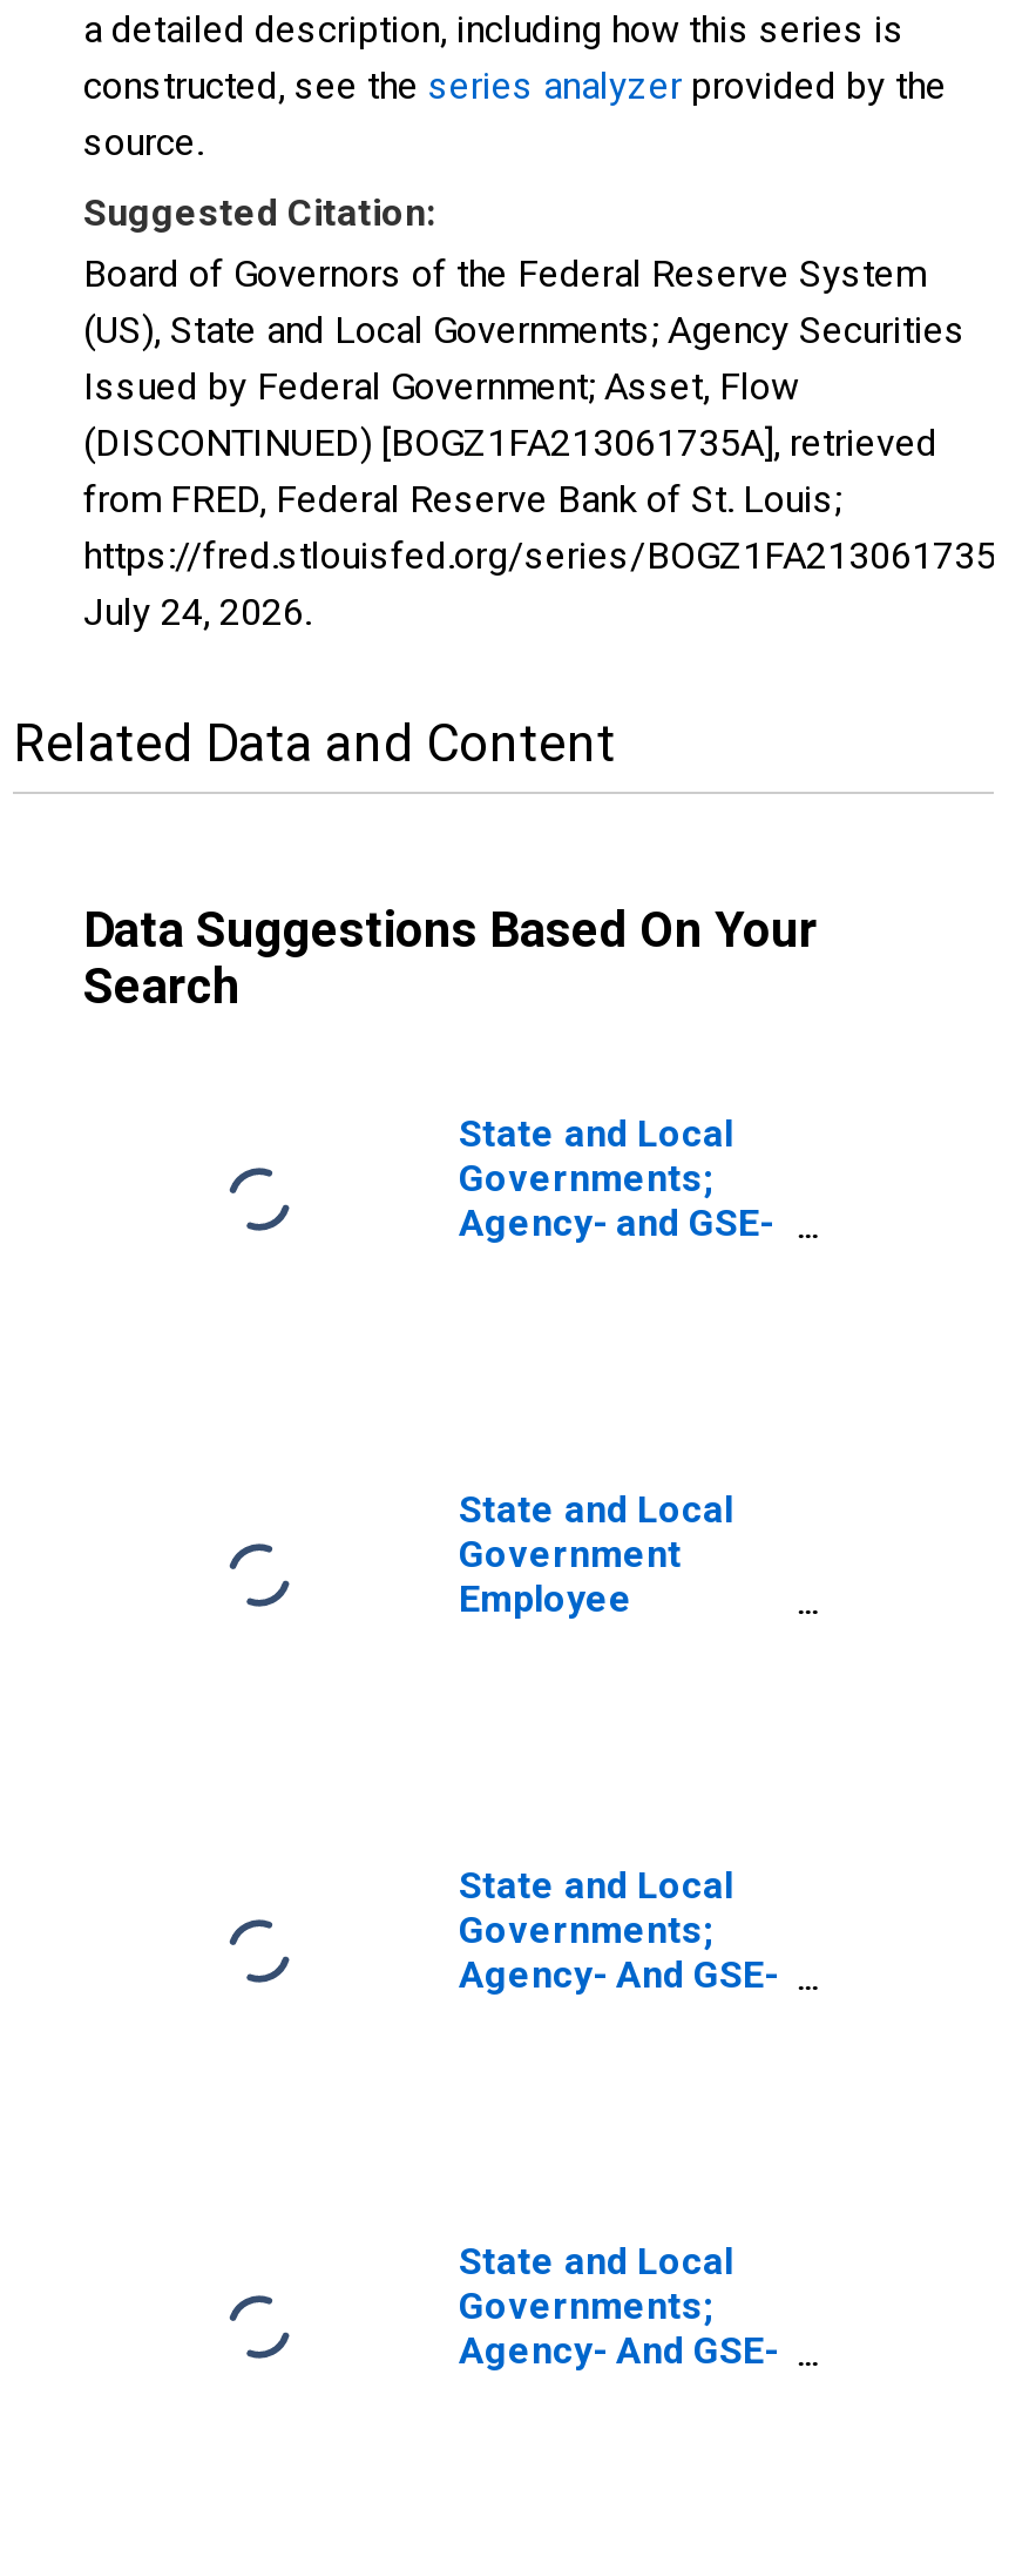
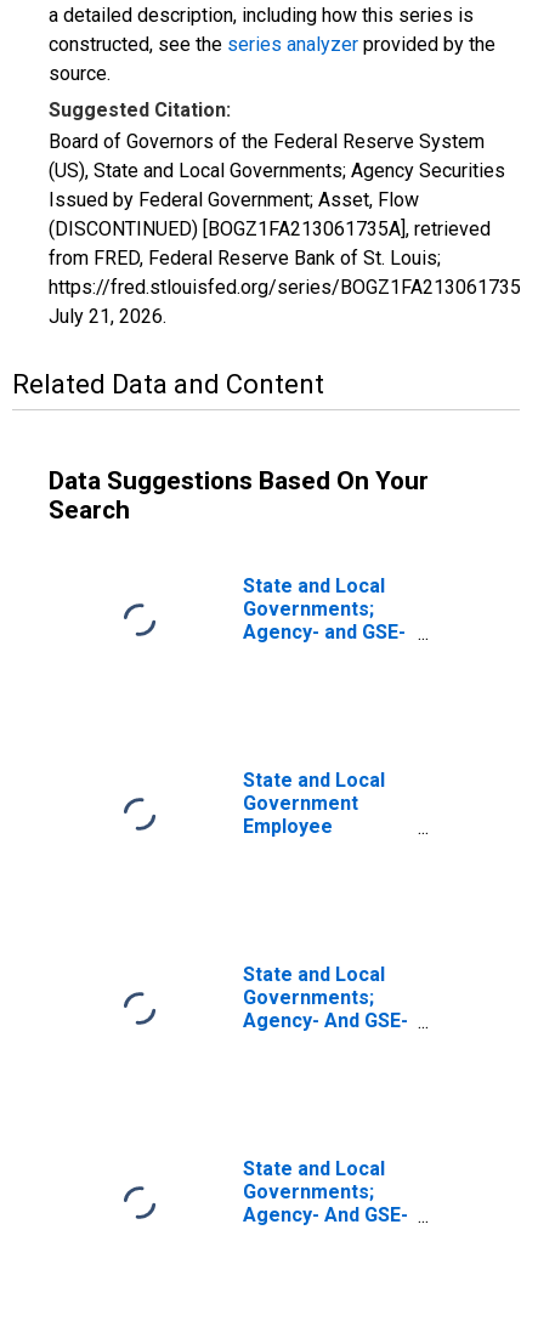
[83,590,311,634] July 24, 2026. -> [49,305,166,328] July 21, 2026.

